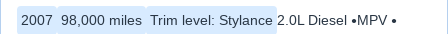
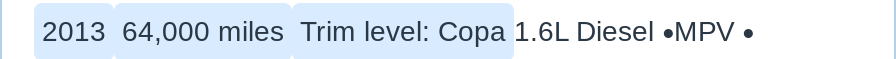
[21,11,347,27] 2007 98,000 miles Trim level: Stylance 2.0L Diesel -> [42,14,654,46] 2013 64,000 miles Trim level: Copa 1.6L Diesel

